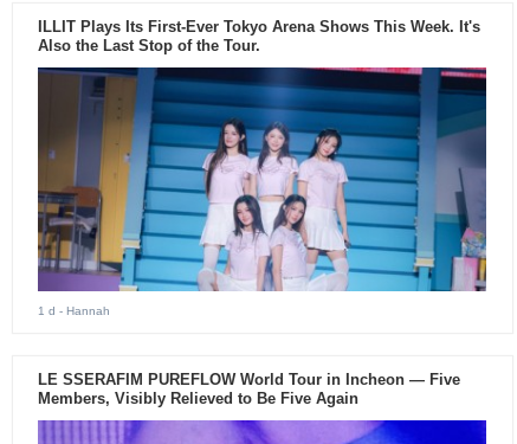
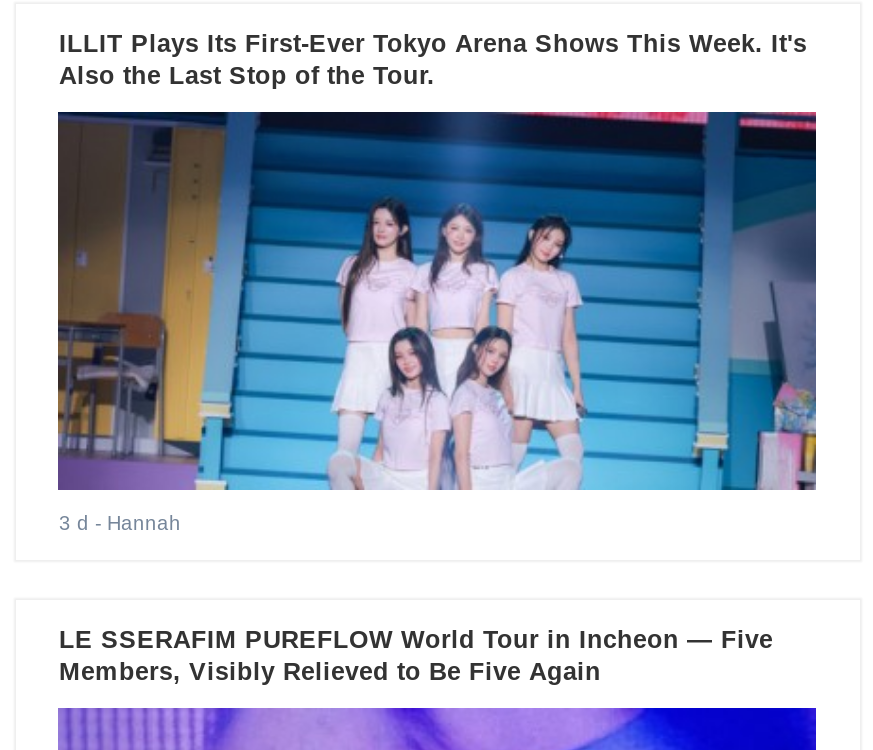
[38,304,111,317] 1 d - Hannah -> [59,513,181,535] 3 d - Hannah

